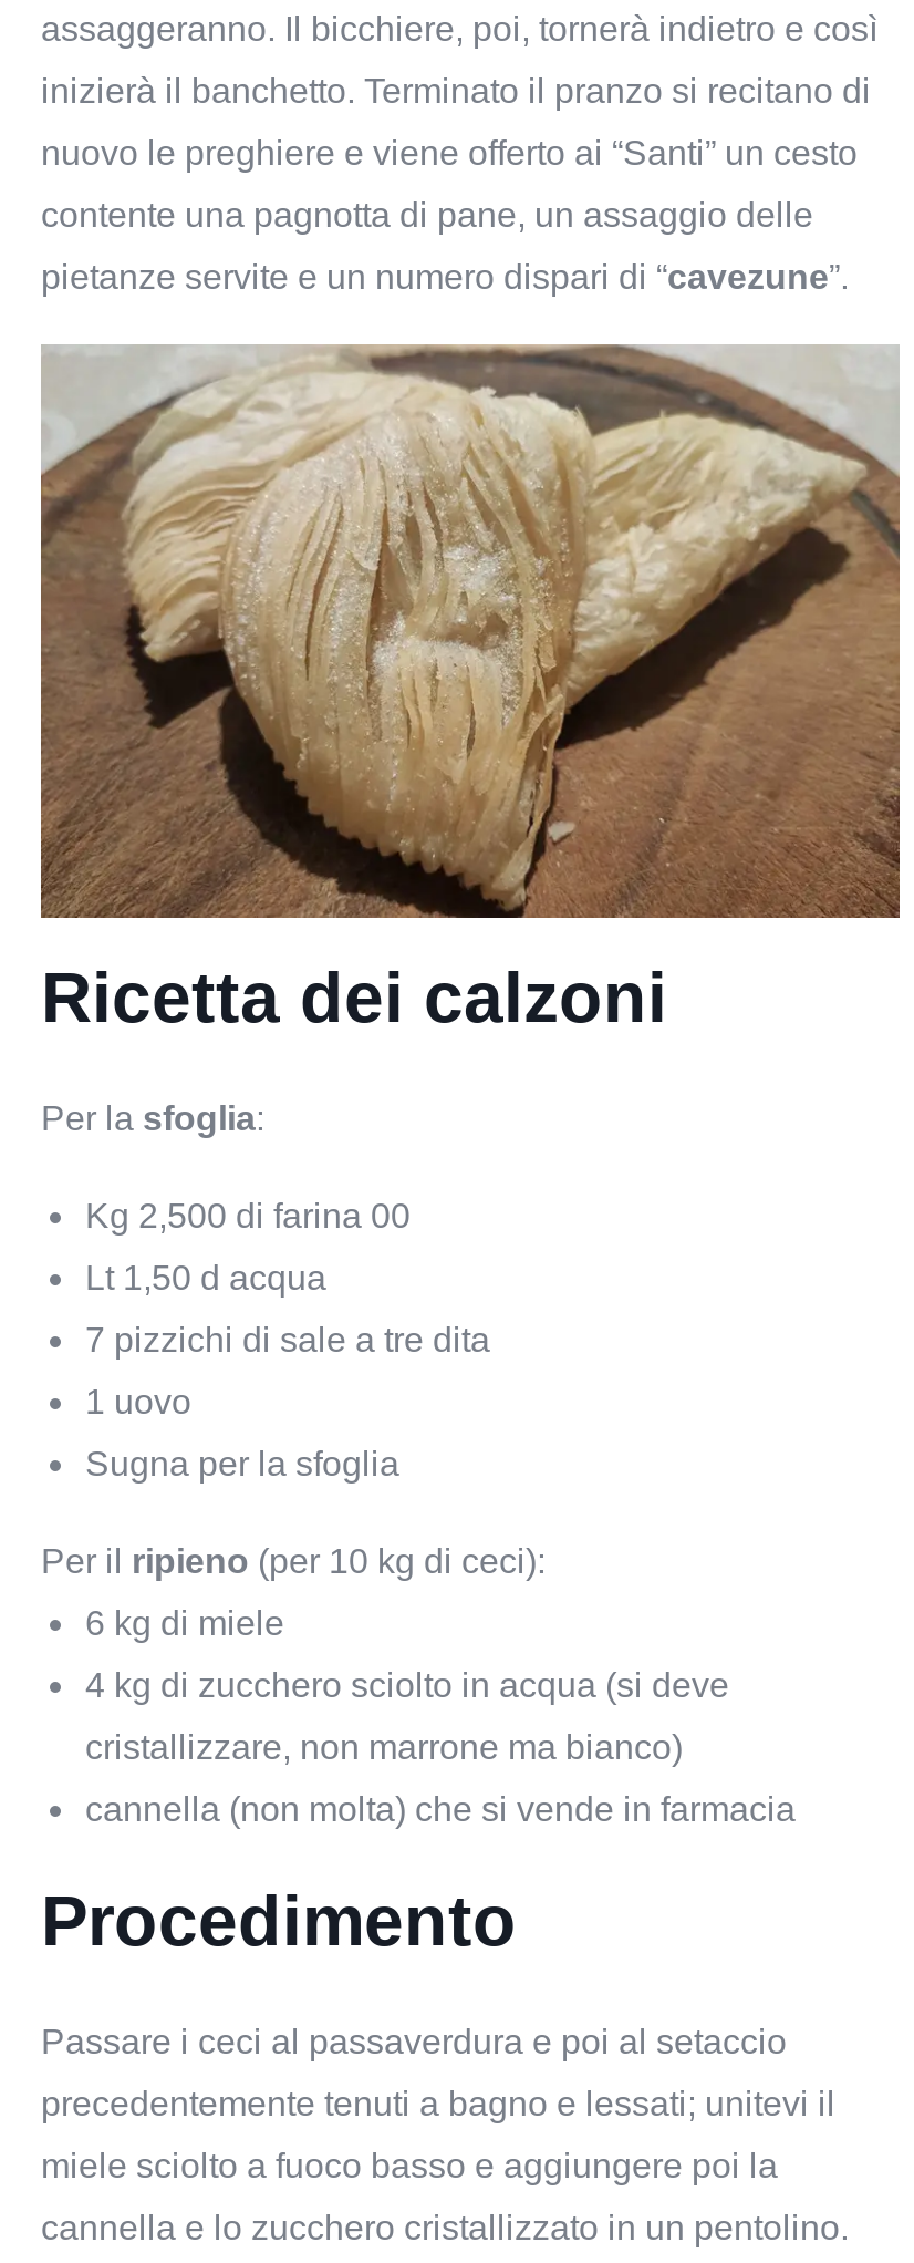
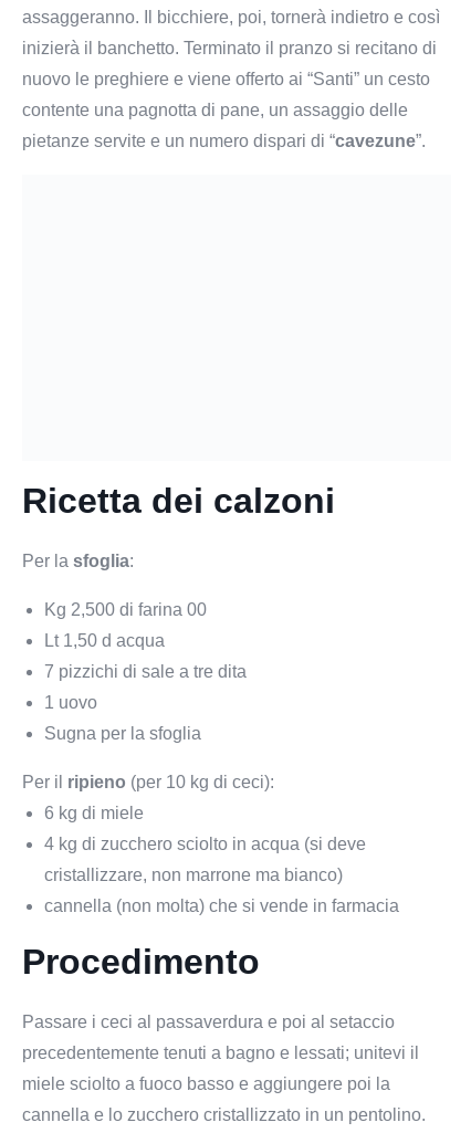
[39,342,902,920] [image] -> none

